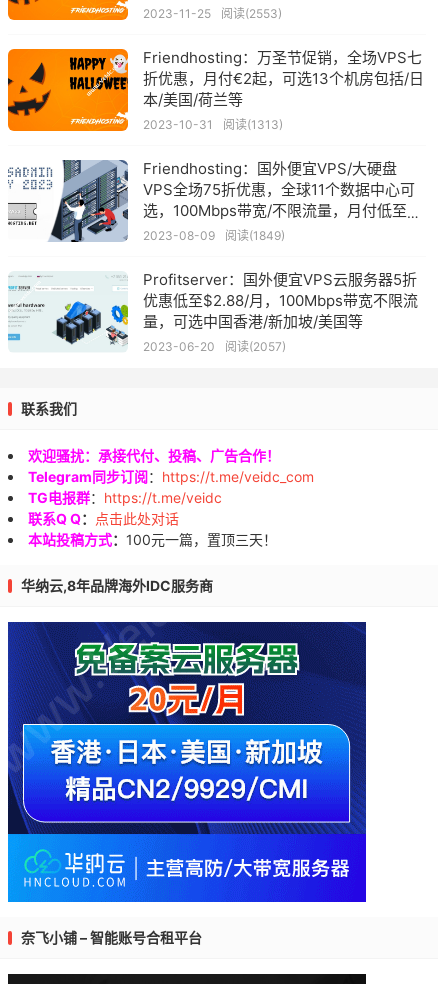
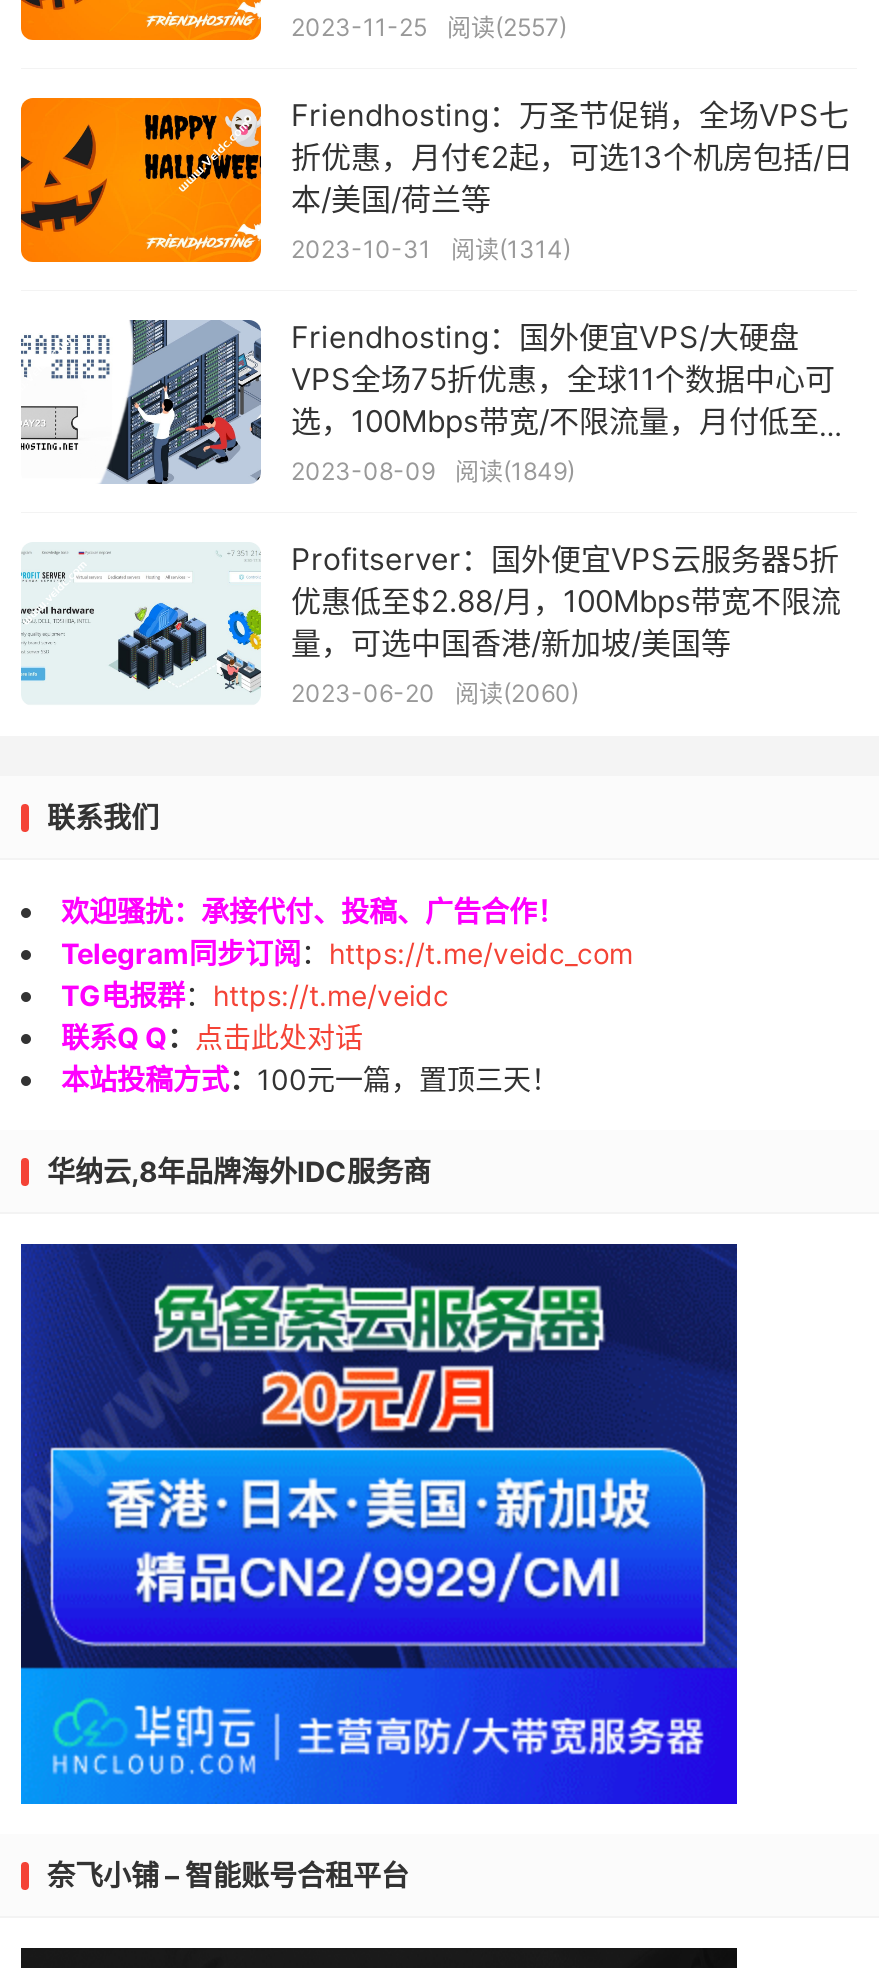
[143,6,282,21] 2023-11-25 阅读(2553) -> [291,12,567,42] 2023-11-25 阅读(2557)
[143,117,283,132] 2023-10-31 阅读(1313) -> [291,234,571,264] 2023-10-31 阅读(1314)
[143,339,286,354] 2023-06-20 阅读(2057) -> [291,678,579,708] 2023-06-20 阅读(2060)

